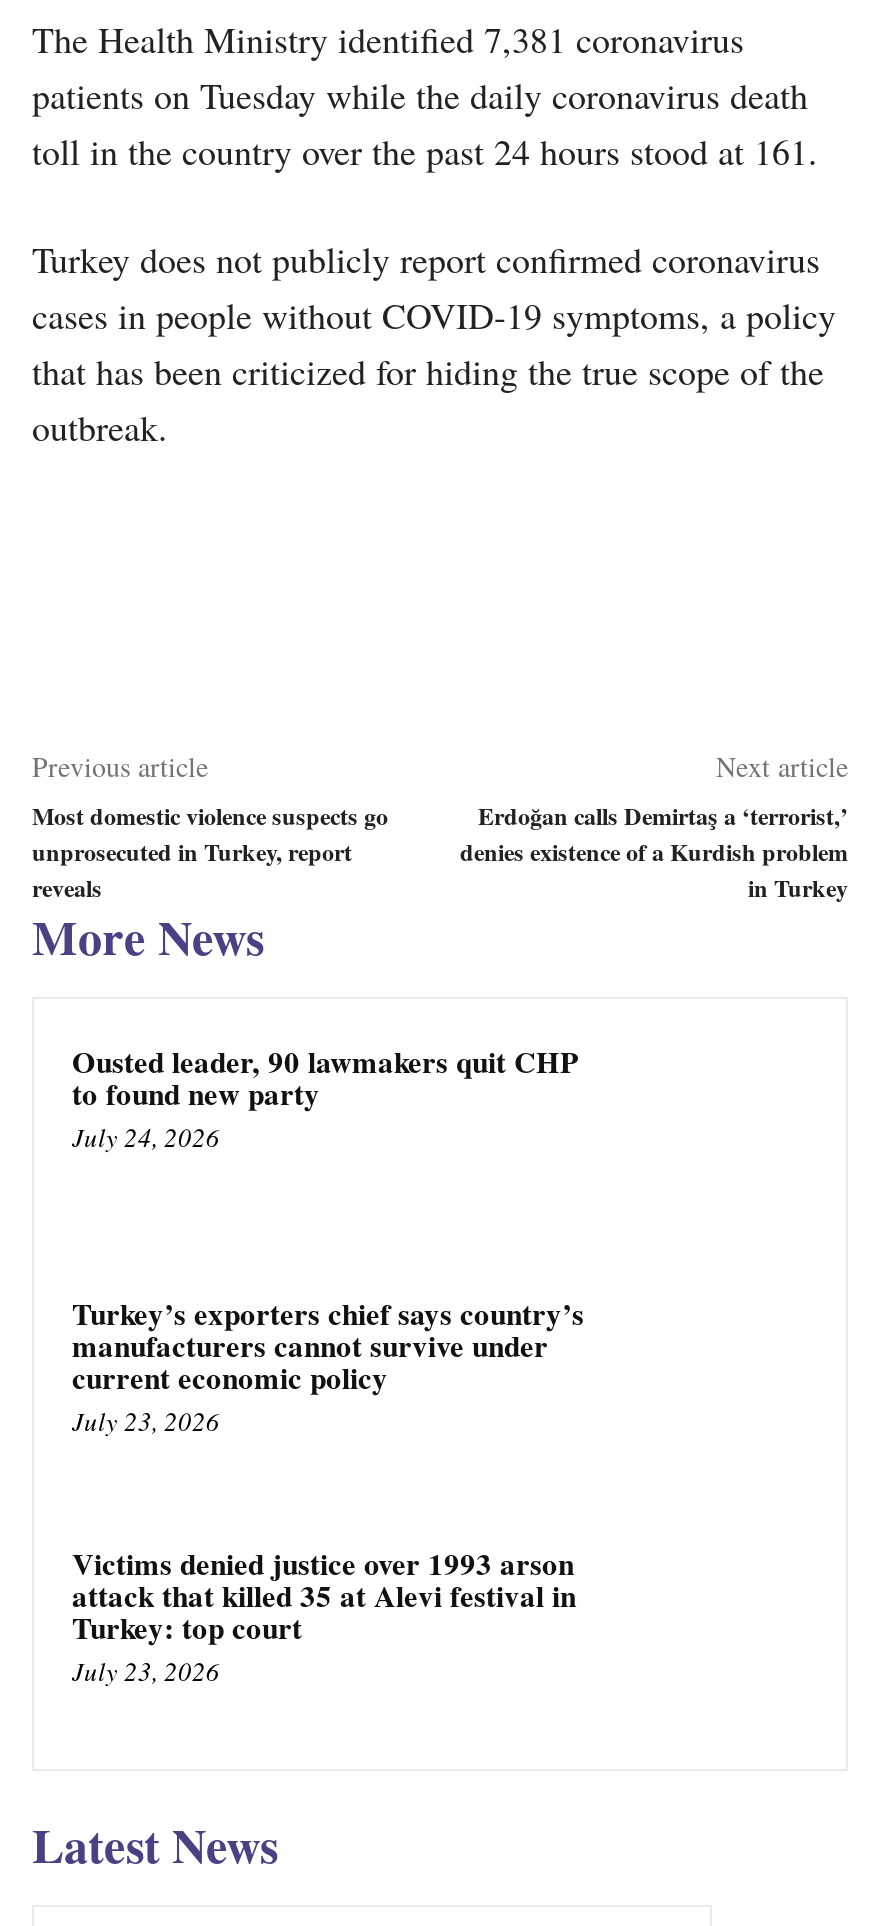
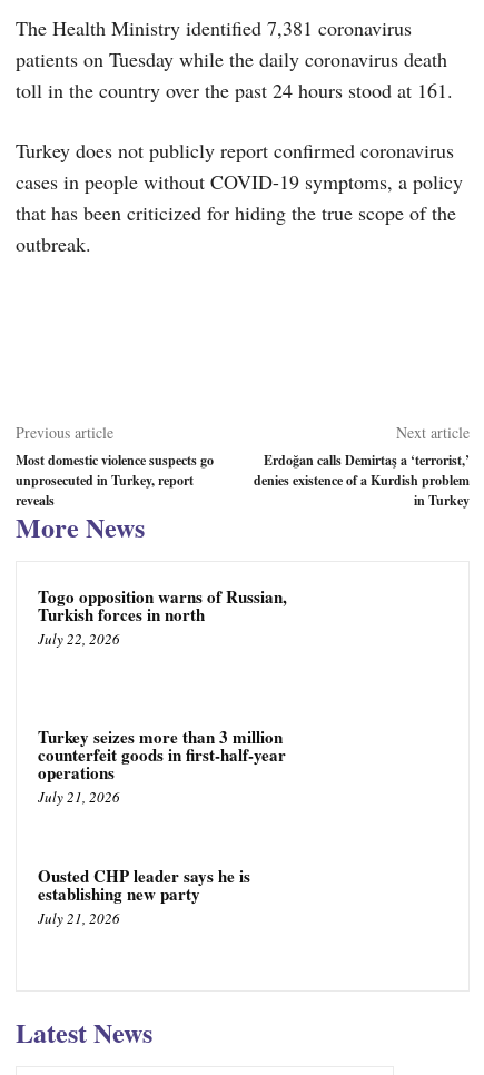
[72,1039,578,1155] Ousted leader, 90 lawmakers quit CHP | to found new party | July 24, 2026 -> [38,584,287,649] Togo opposition warns of Russian, | Turkish forces in north | July 22, 2026
[72,1291,584,1439] Turkey’s exporters chief says country’s | manufacturers cannot survive under | current economic policy | July 23, 2026 -> [38,724,286,807] Turkey seizes more than 3 million | counterfeit goods in first-half-year | operations | July 21, 2026
[72,1542,576,1690] Victims denied justice over 1993 arson | attack that killed 35 at Alevi festival in | Turkey: top court | July 23, 2026 -> [38,864,250,929] Ousted CHP leader says he is | establishing new party | July 21, 2026

